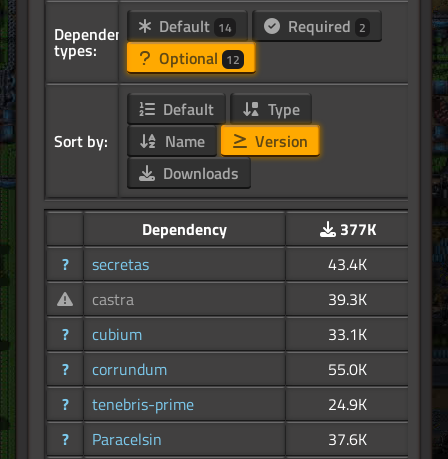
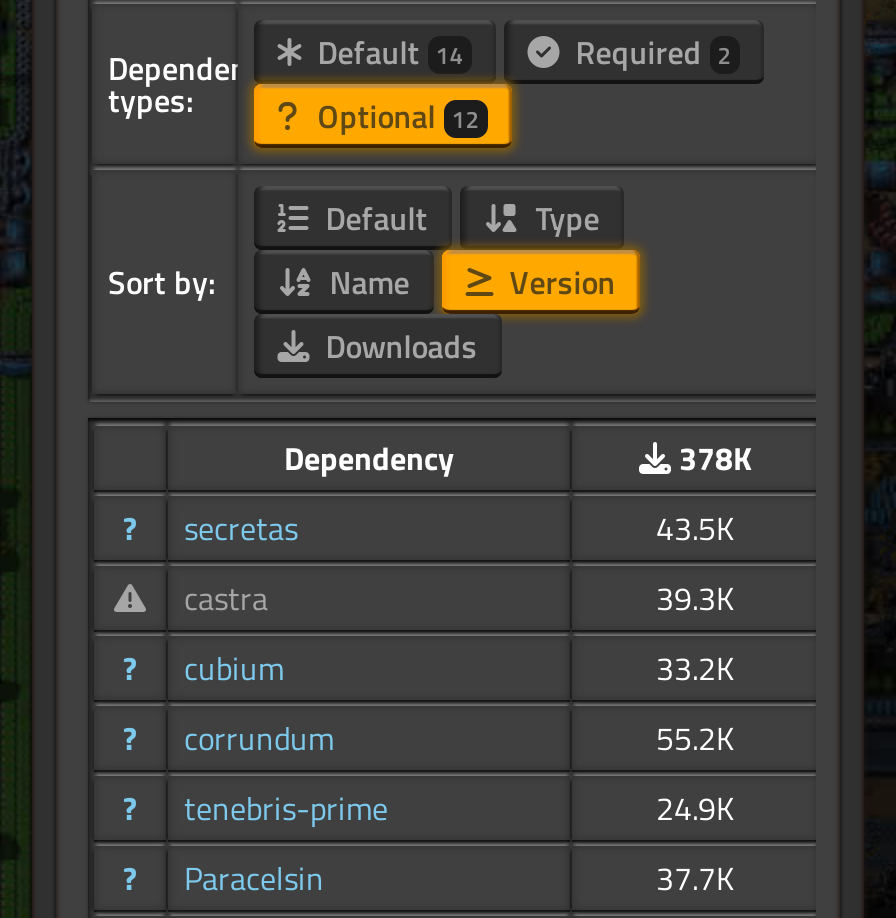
[339,217,375,241] 377K -> [679,435,751,483] 378K
[328,252,367,276] 43.4K -> [656,505,734,553] 43.5K
[328,322,367,346] 33.1K -> [656,645,734,693] 33.2K
[328,357,367,381] 55.0K -> [656,715,734,763] 55.2K
[328,427,367,451] 37.6K -> [656,855,734,903] 37.7K

